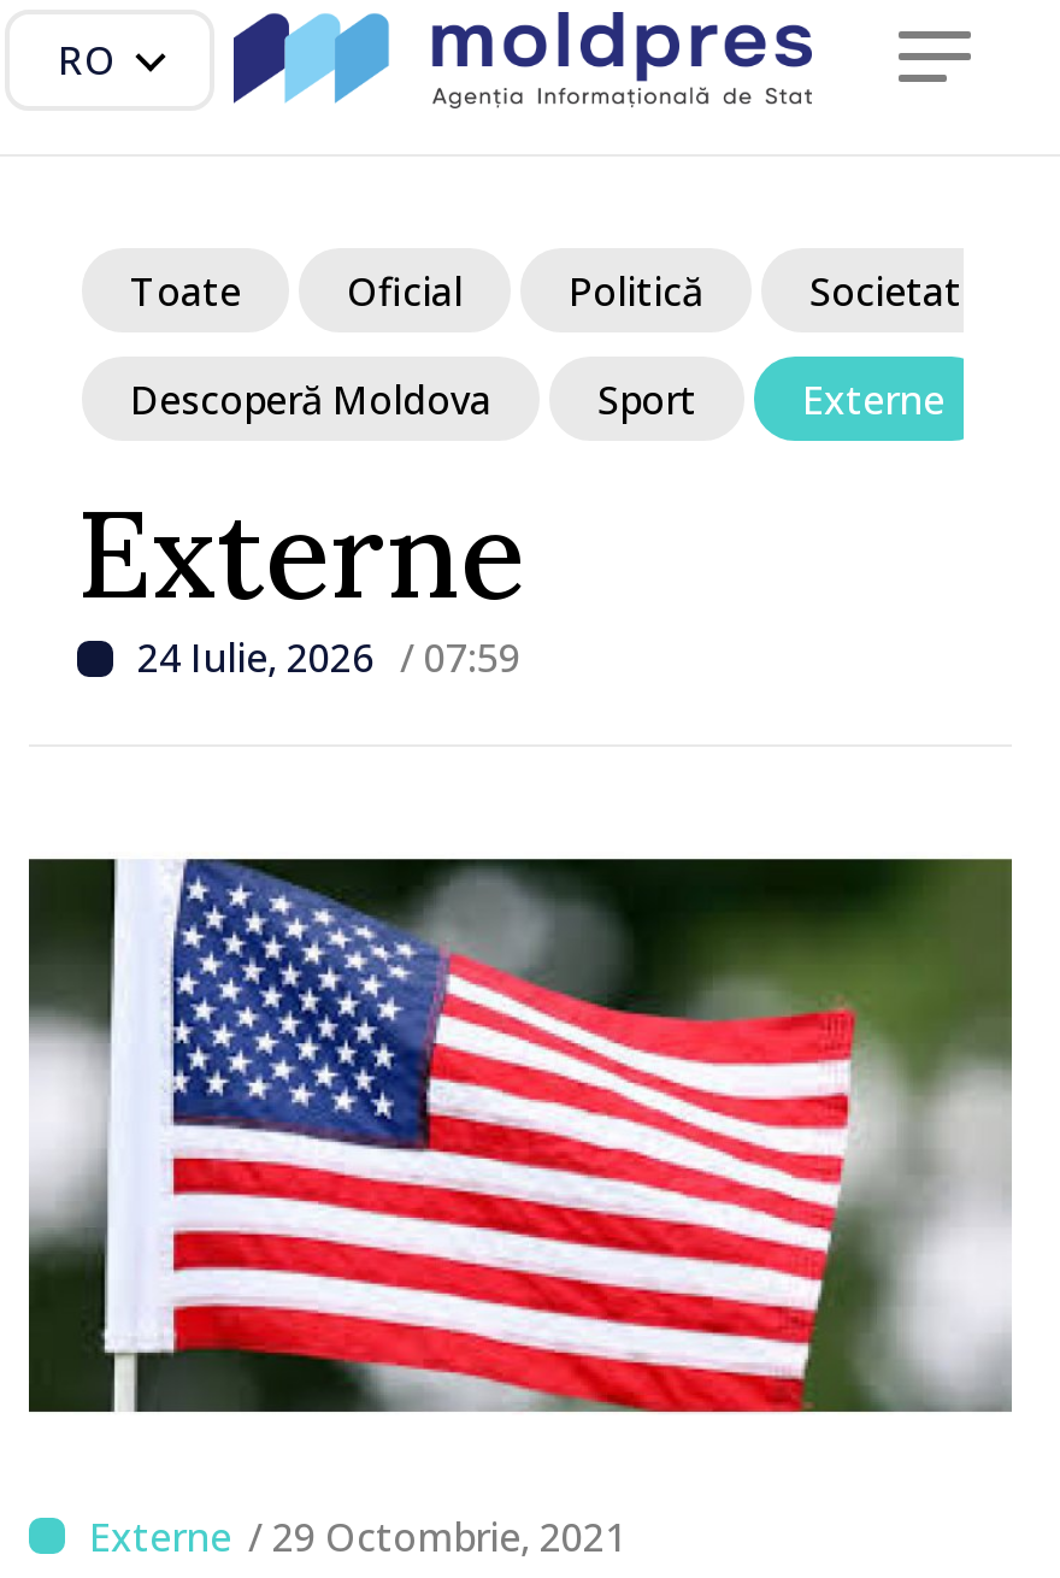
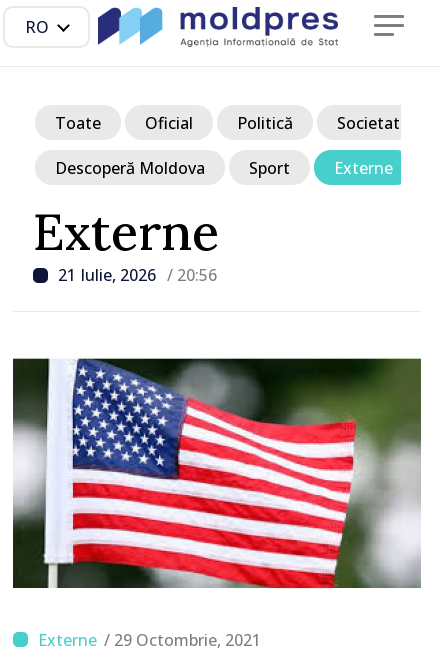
[137,631,520,684] 24 Iulie, 2026 / 07:59 -> [58,264,217,286] 21 Iulie, 2026 / 20:56

